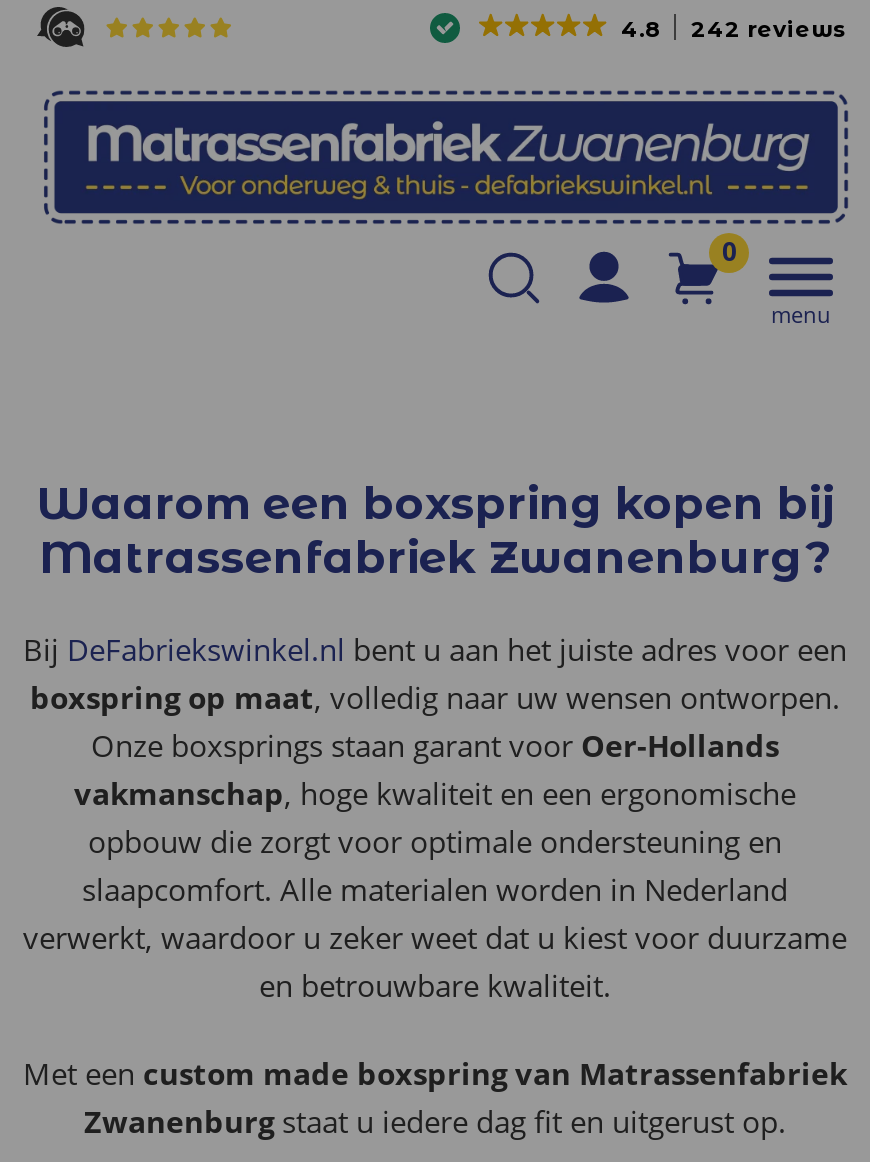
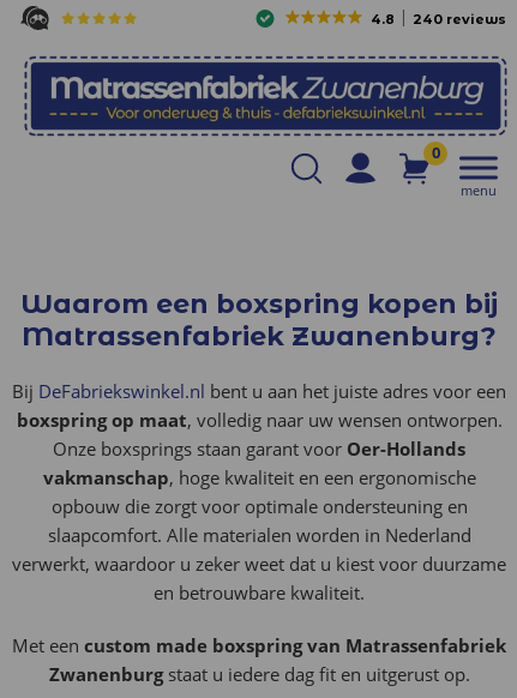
[621,15,847,43] 4.8 242 reviews -> [371,11,506,28] 4.8 240 reviews

